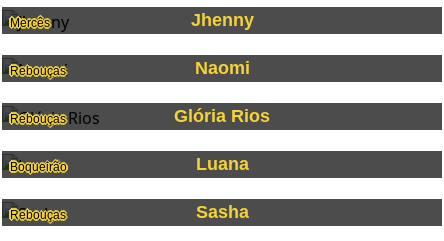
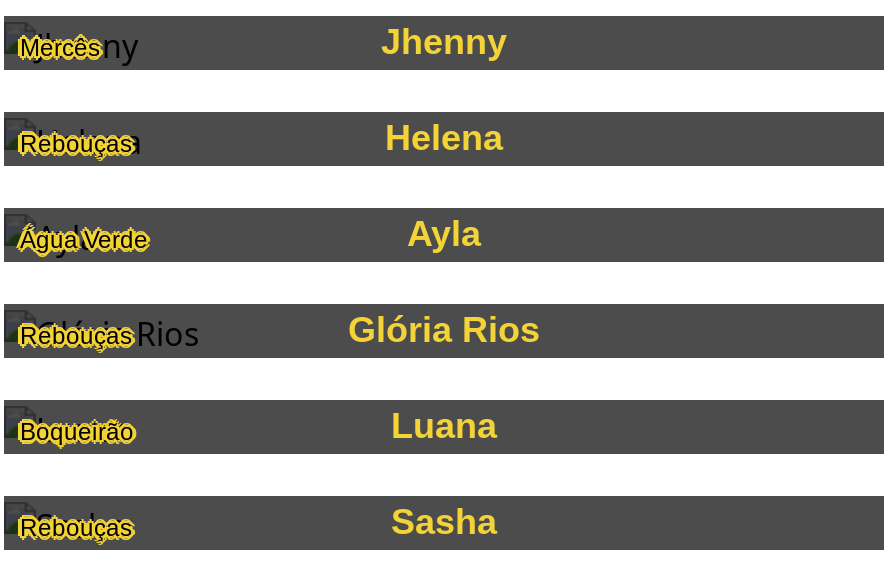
[194,58,249,78] Naomi -> [385,117,503,157] Helena
none -> [20,213,481,253] Ayla | Água Verde

